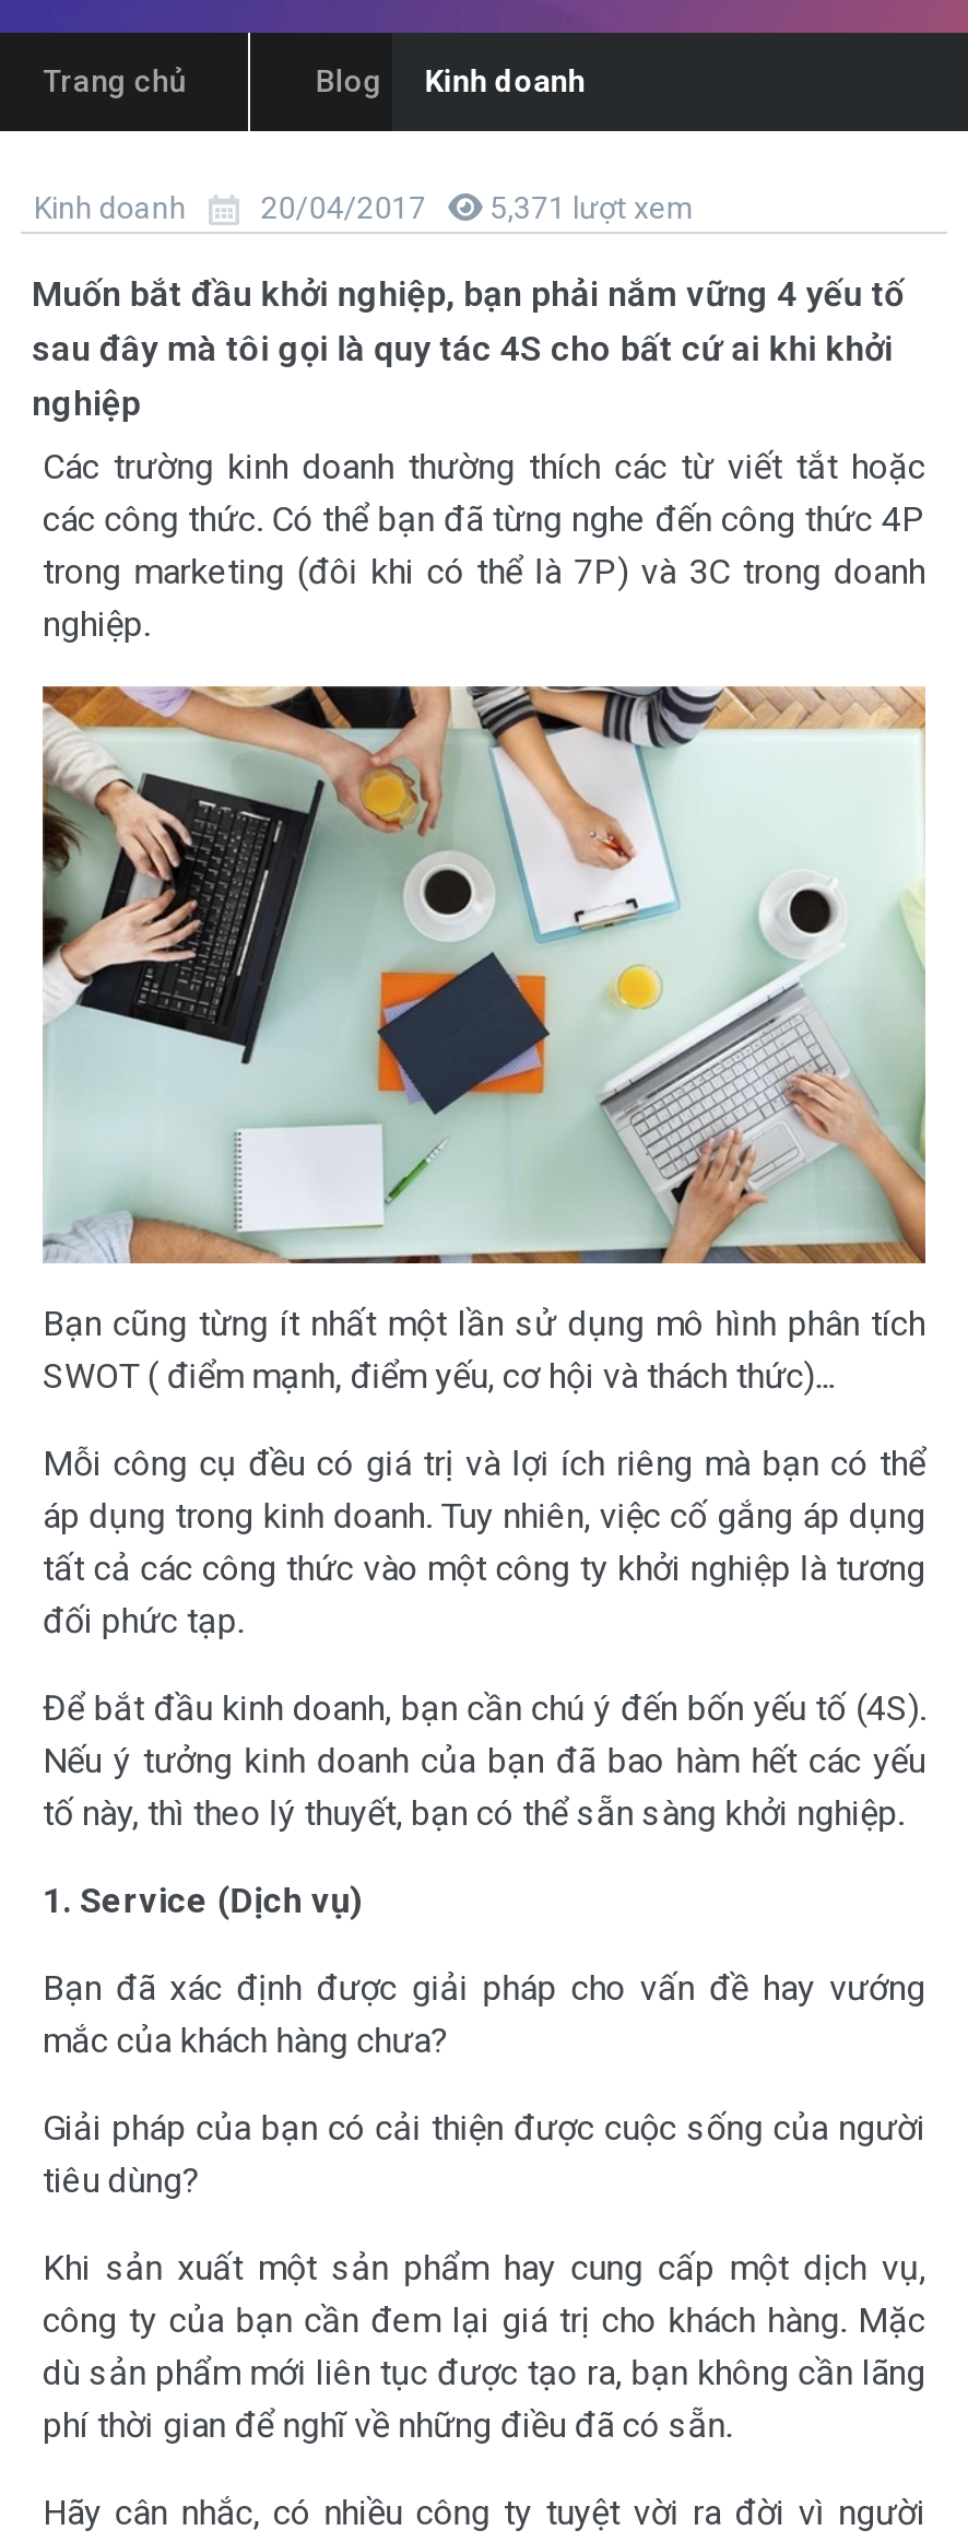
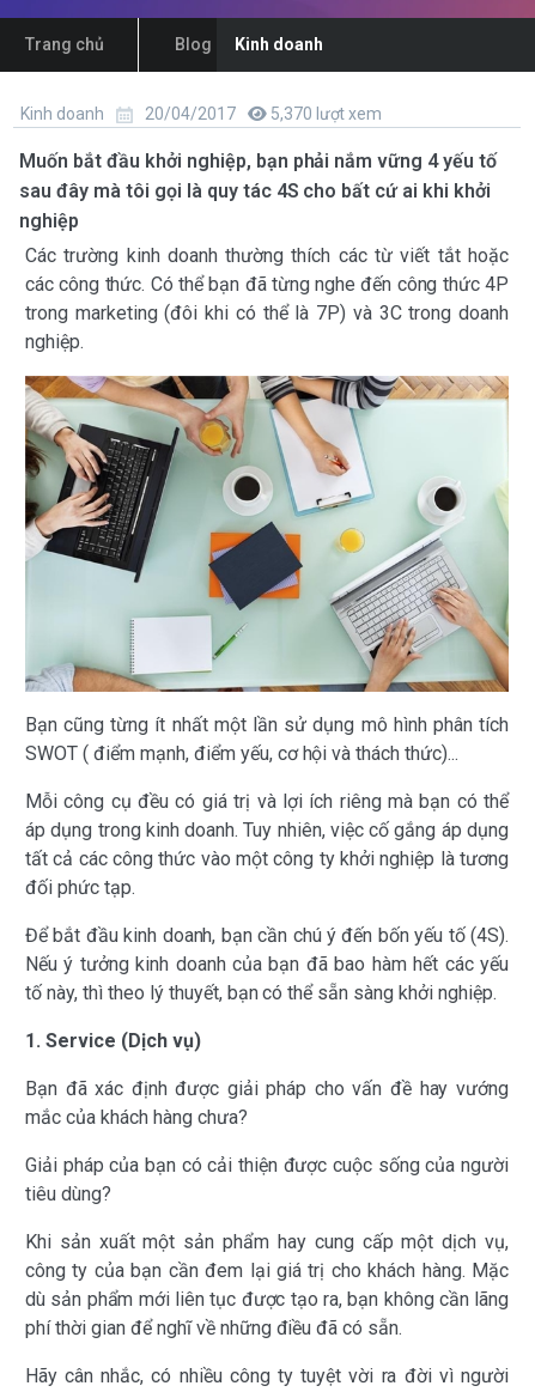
[261,190,695,225] 20/04/2017 5,371 lượt xem -> [145,104,382,123] 20/04/2017 5,370 lượt xem

